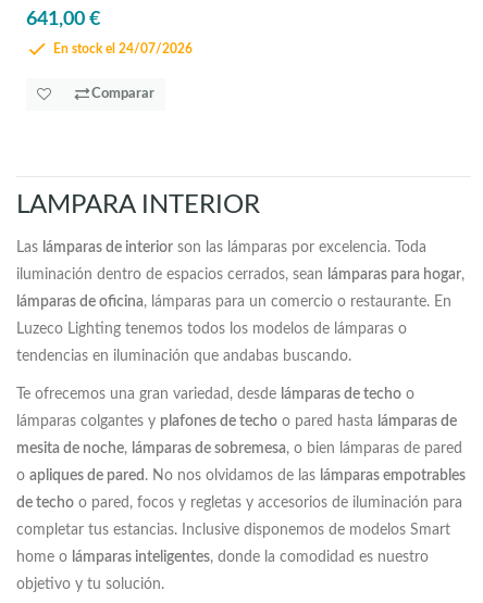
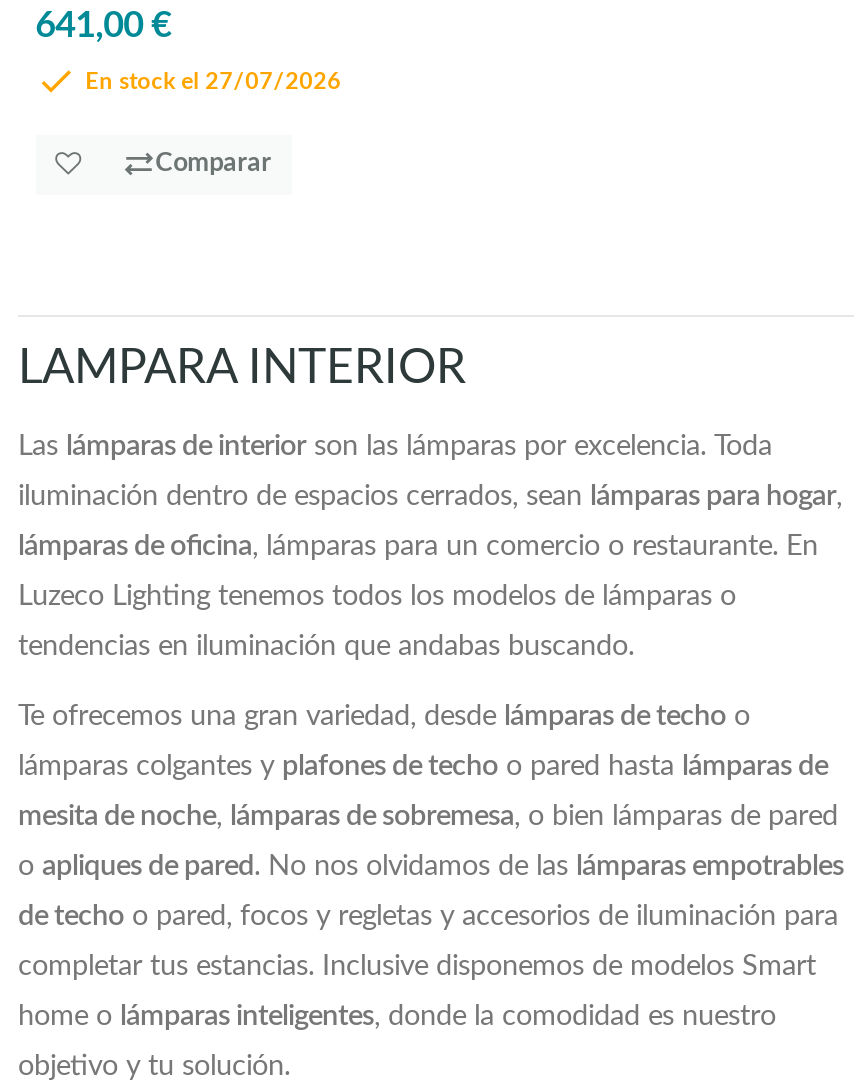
[50,43,192,55] En stock el 24/07/2026 -> [79,71,341,93] En stock el 27/07/2026

